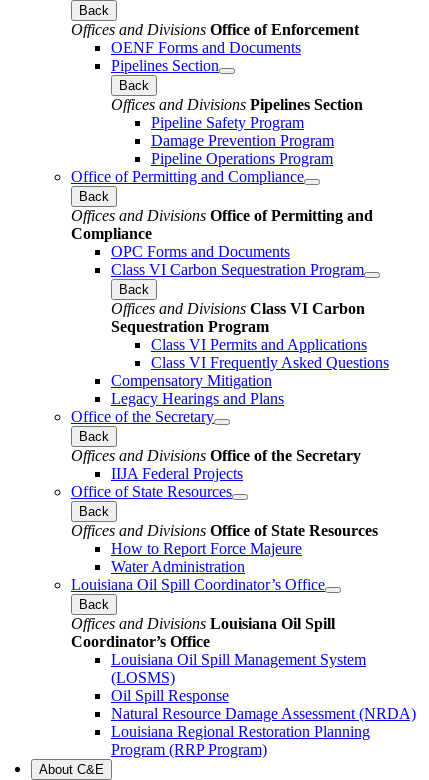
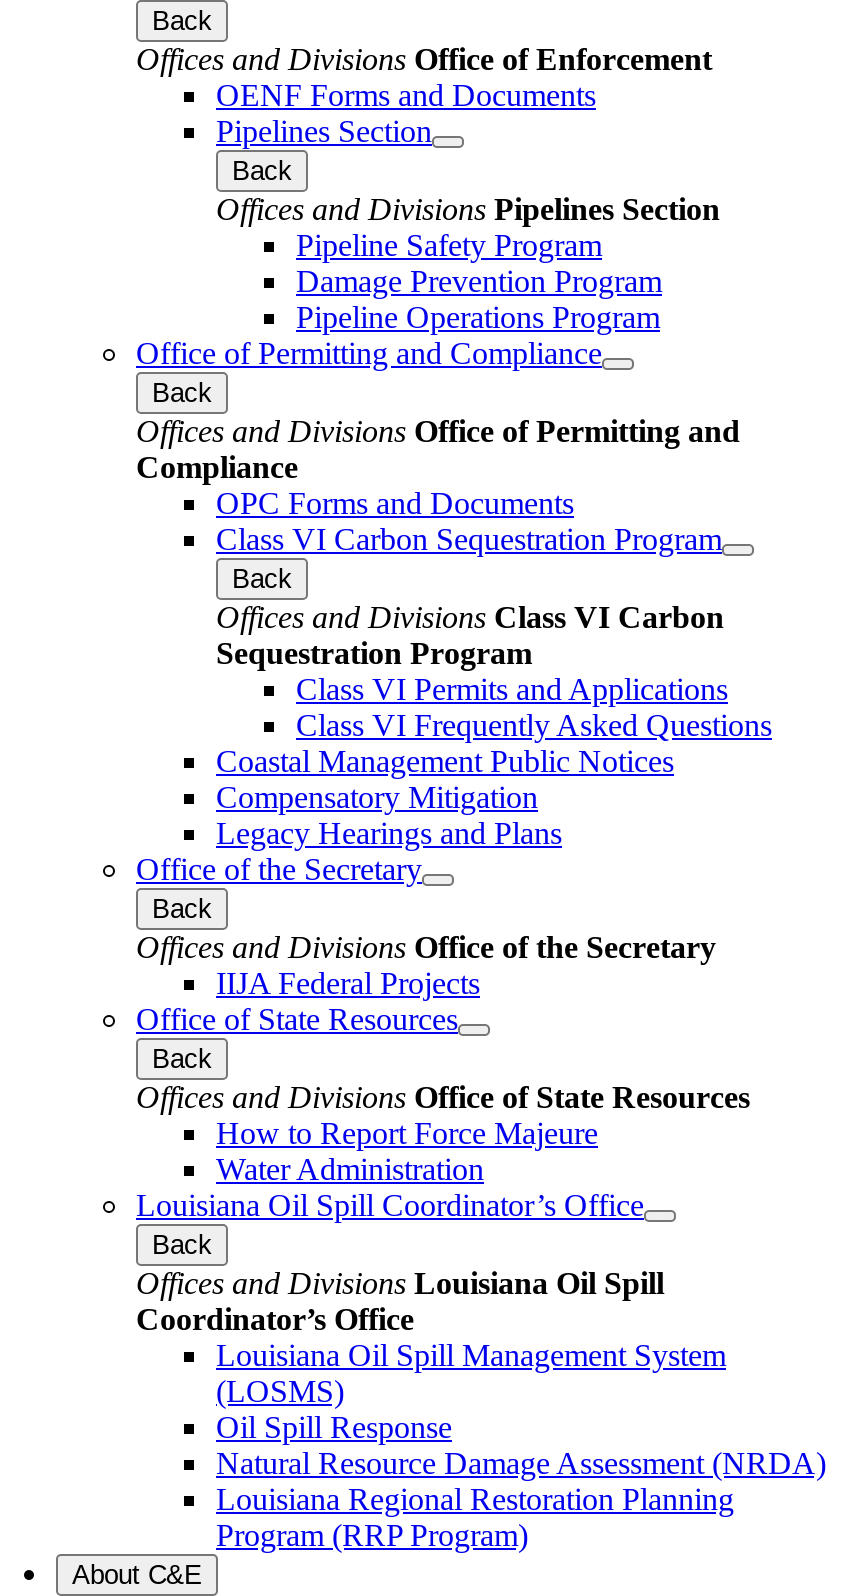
none -> [216,743,674,777] Coastal Management Public Notices

